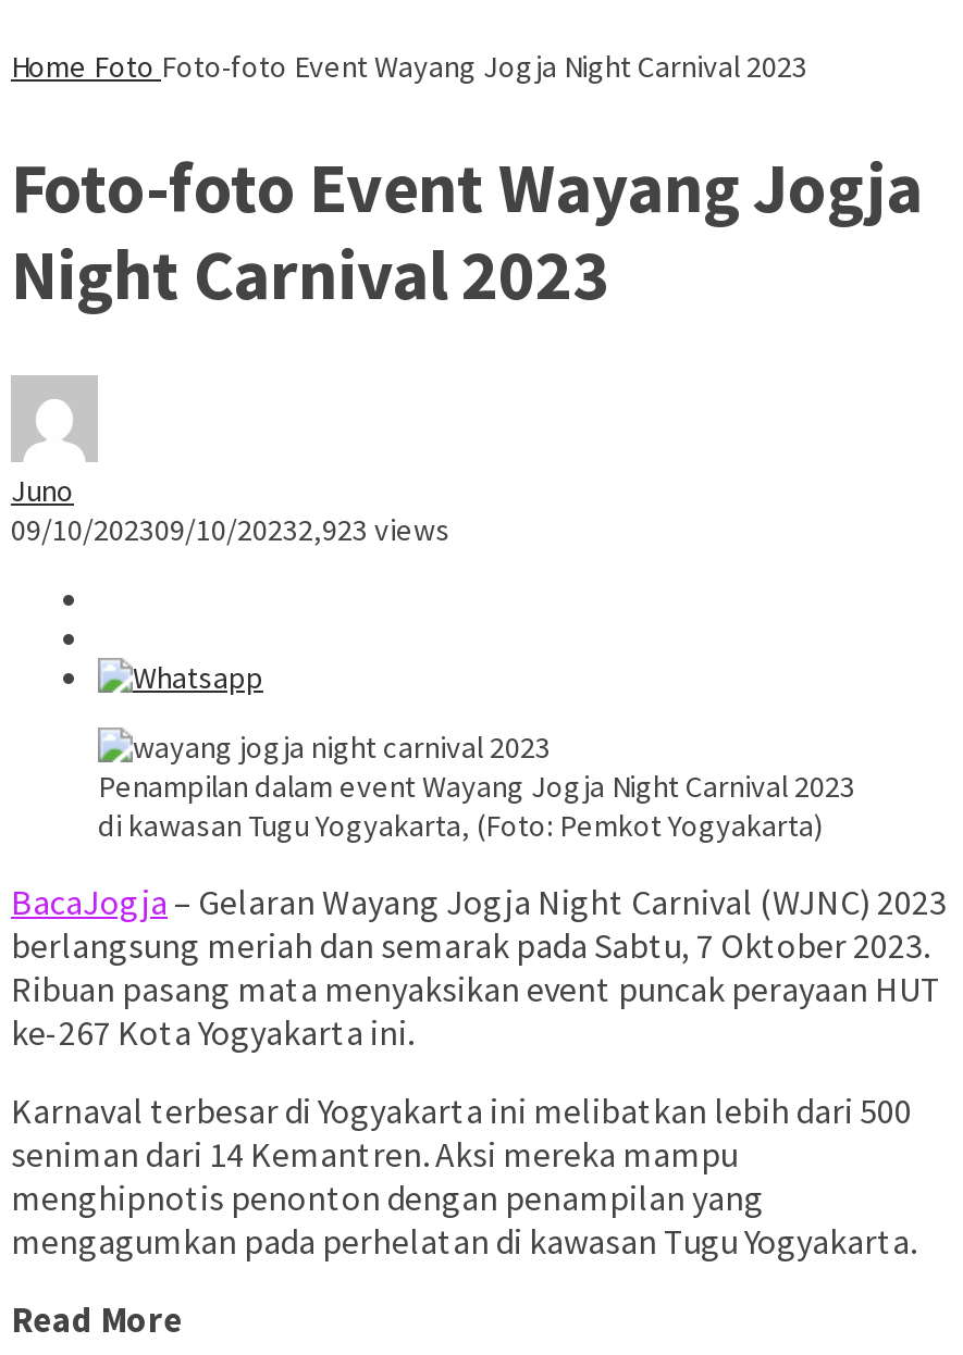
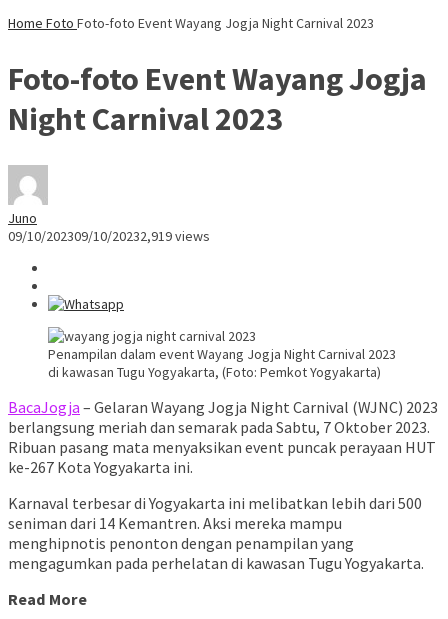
[11,510,450,549] 09/10/202309/10/20232,923 views -> [8,227,210,245] 09/10/202309/10/20232,919 views

